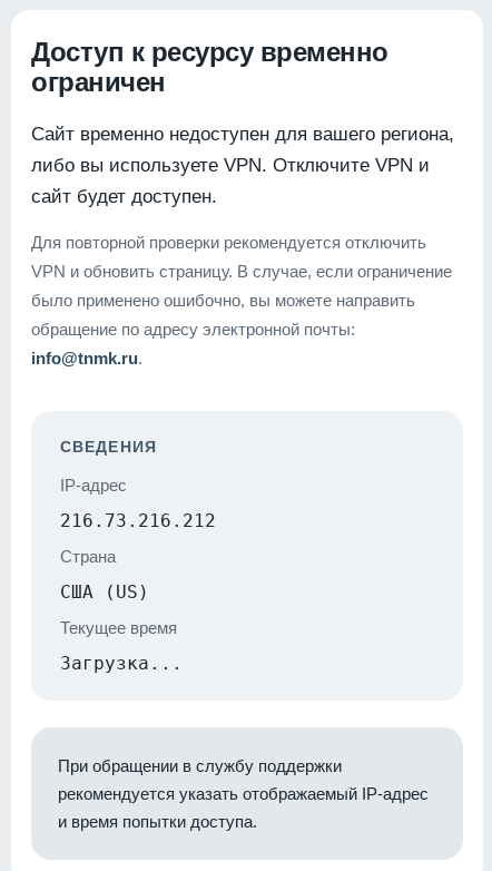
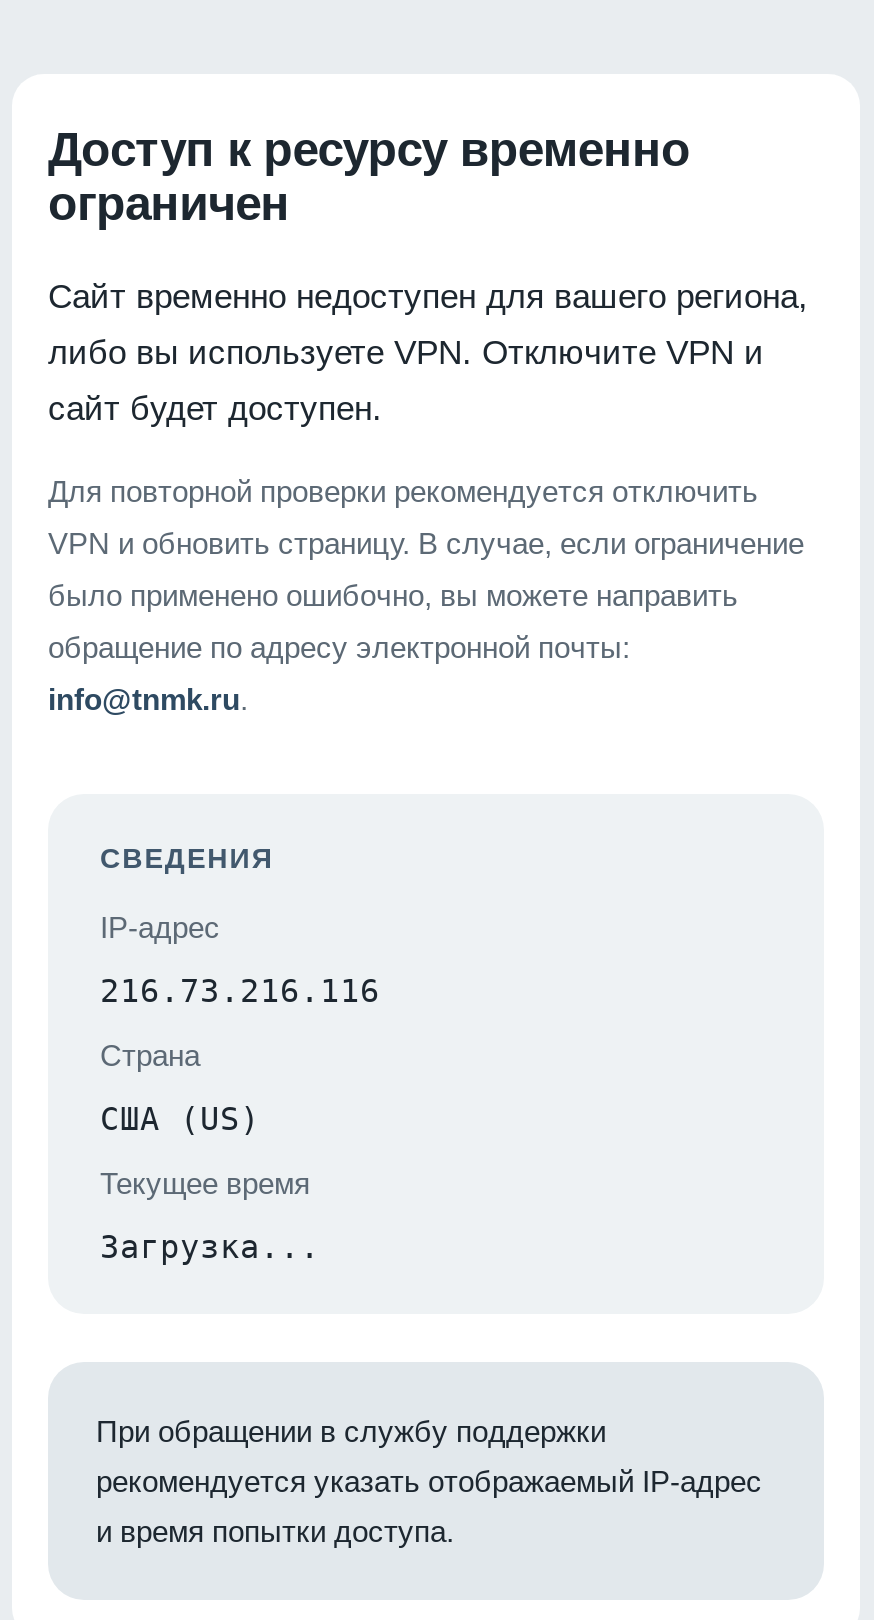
[60,510,216,531] 216.73.216.212 -> [100,971,380,1009] 216.73.216.116

